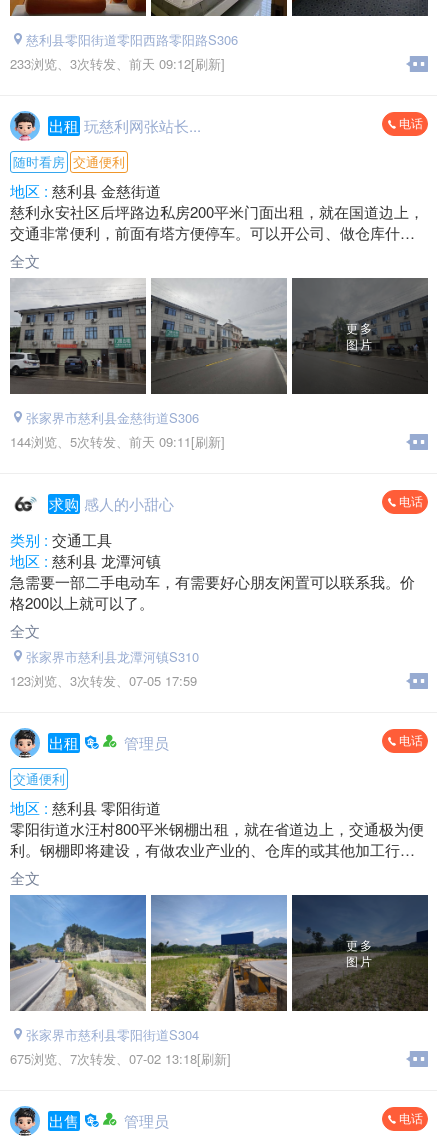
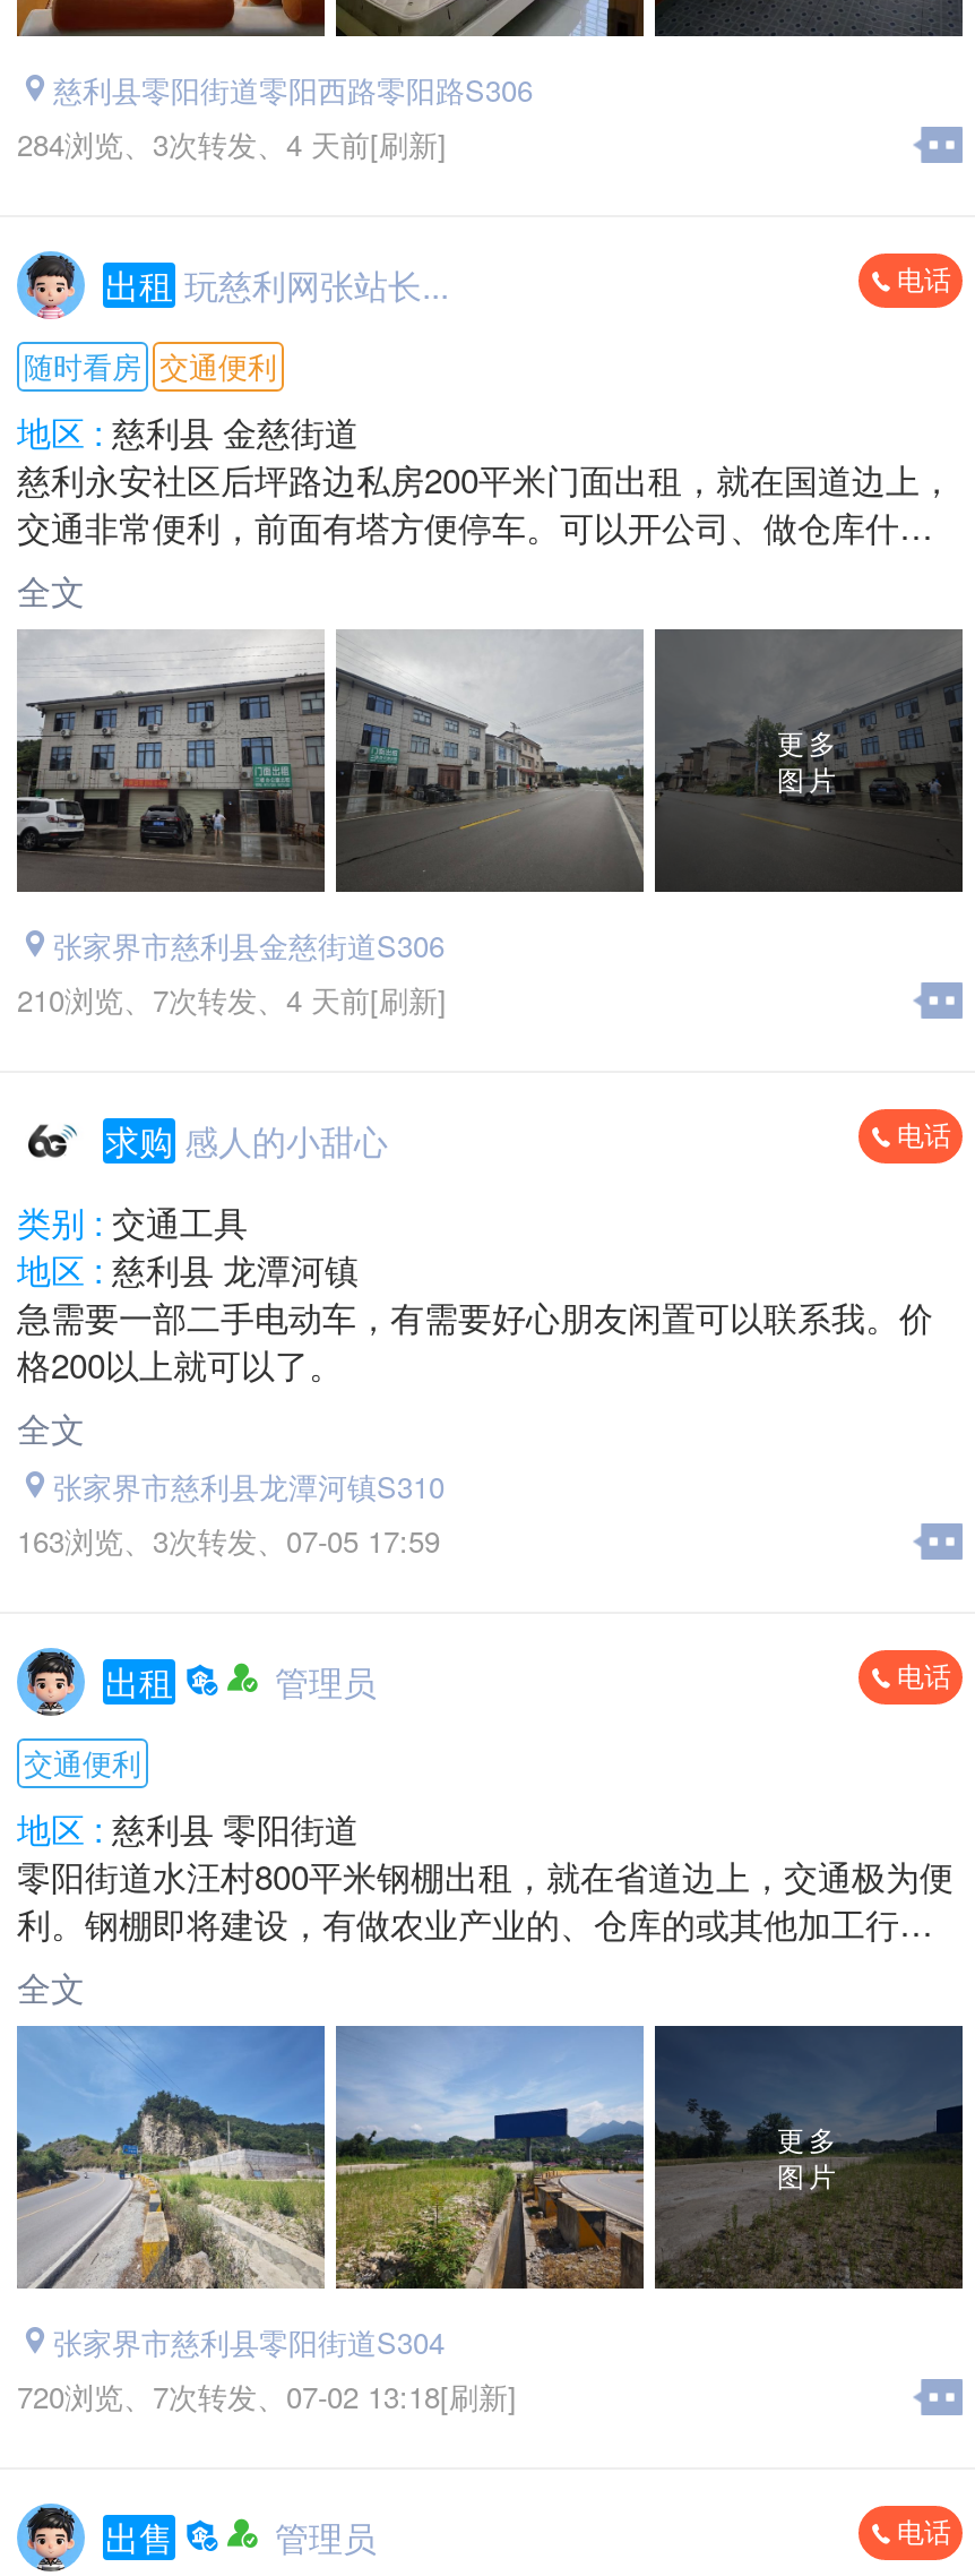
[10,54,225,73] 233浏览、3次转发、前天 09:12[刷新] -> [17,122,447,165] 284浏览、3次转发、4 天前[刷新]
[10,432,225,451] 144浏览、5次转发、前天 09:11[刷新] -> [17,978,447,1021] 210浏览、7次转发、4 天前[刷新]
[10,671,197,690] 123浏览、3次转发、07-05 17:59 -> [17,1519,440,1562] 163浏览、3次转发、07-05 17:59
[10,1049,231,1068] 675浏览、7次转发、07-02 13:18[刷新] -> [17,2374,517,2417] 720浏览、7次转发、07-02 13:18[刷新]

